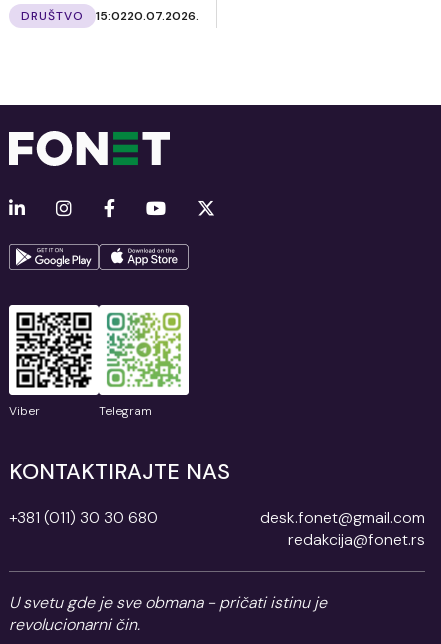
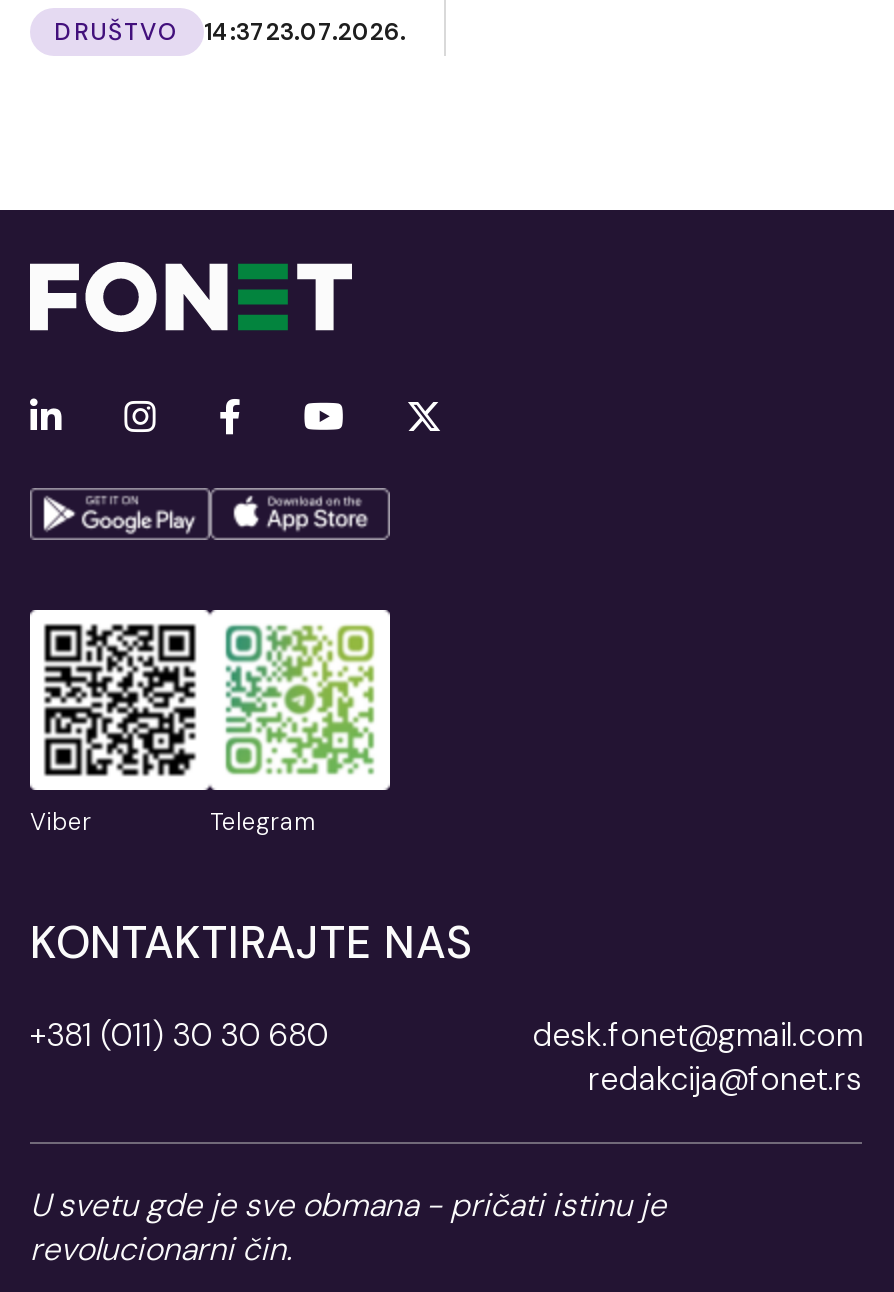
[21,8,199,24] DRUŠTVO 15:0220.07.2026. -> [54,16,406,48] DRUŠTVO 14:3723.07.2026.

